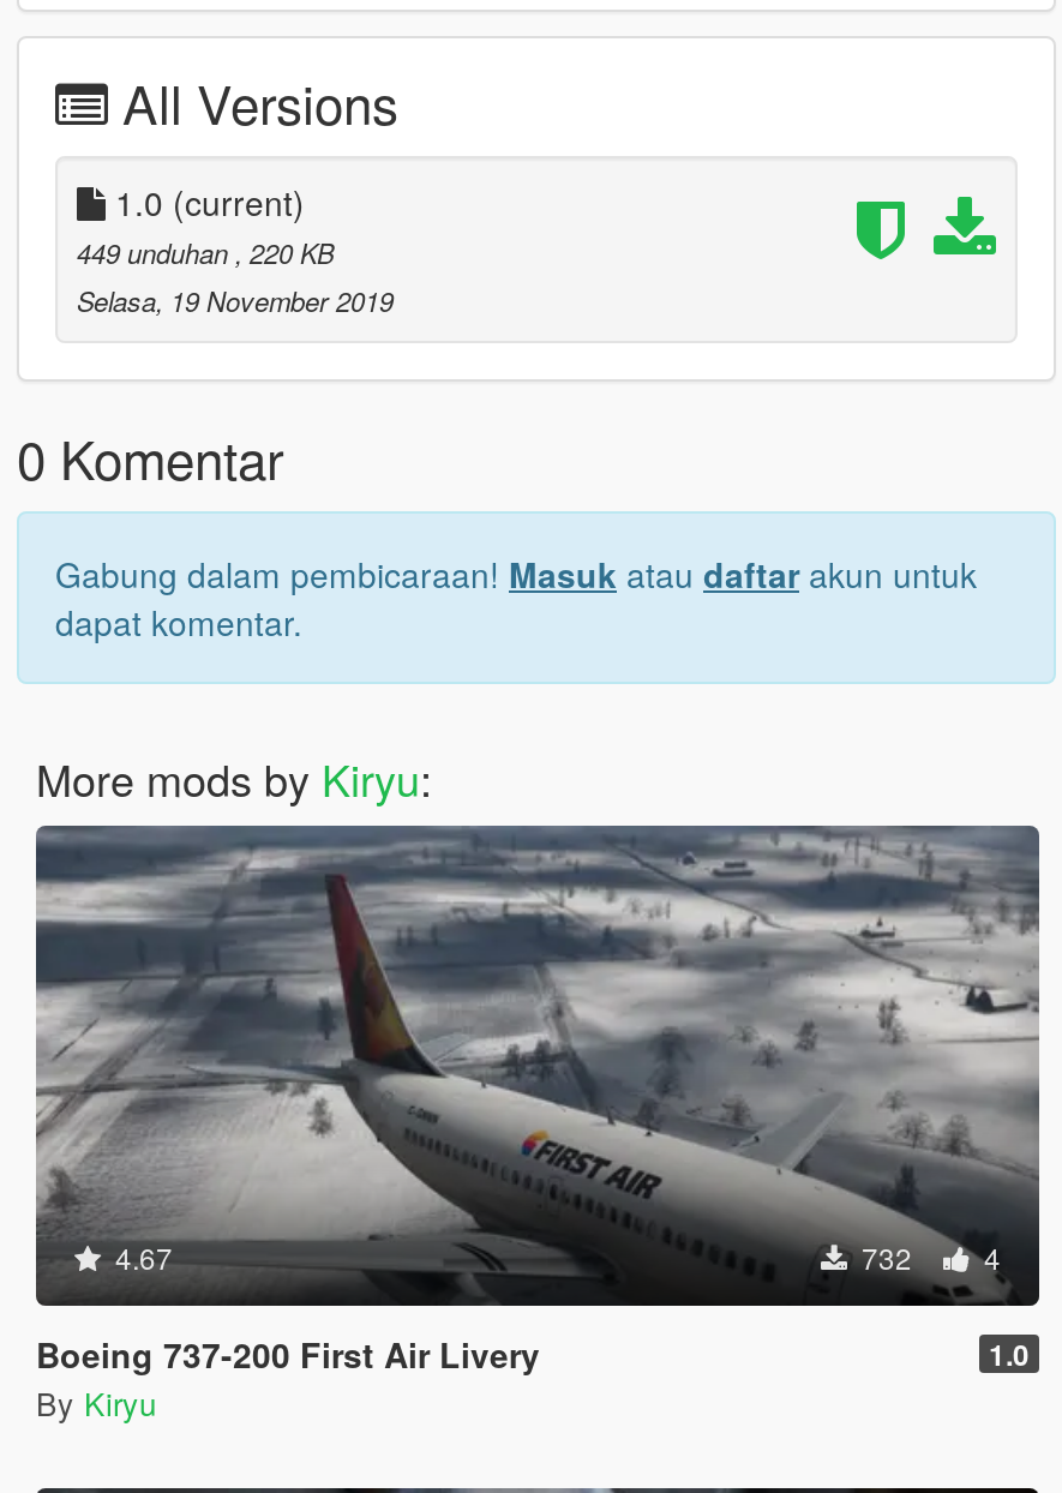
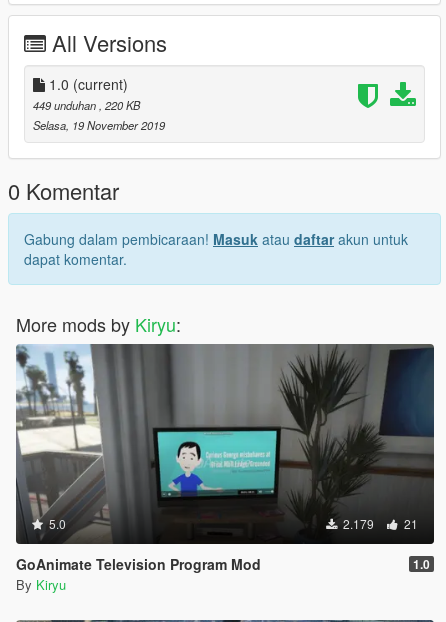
[34,823,1039,1303] [image] | 4.67 | 732 | 4 -> [16,344,434,542] [image] | 5.0 | 2.179 | 21
[36,1330,540,1378] Boeing 737-200 First Air Livery -> [16,554,261,574] GoAnimate Television Program Mod

